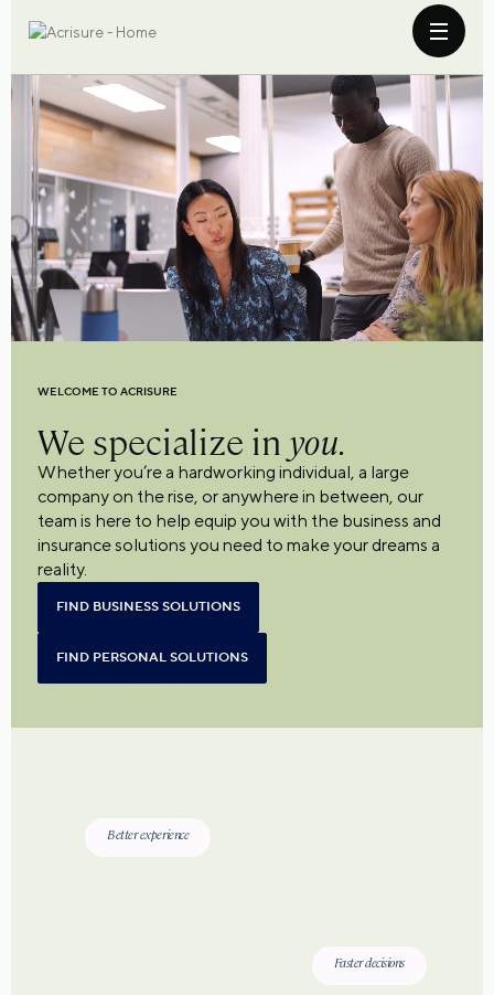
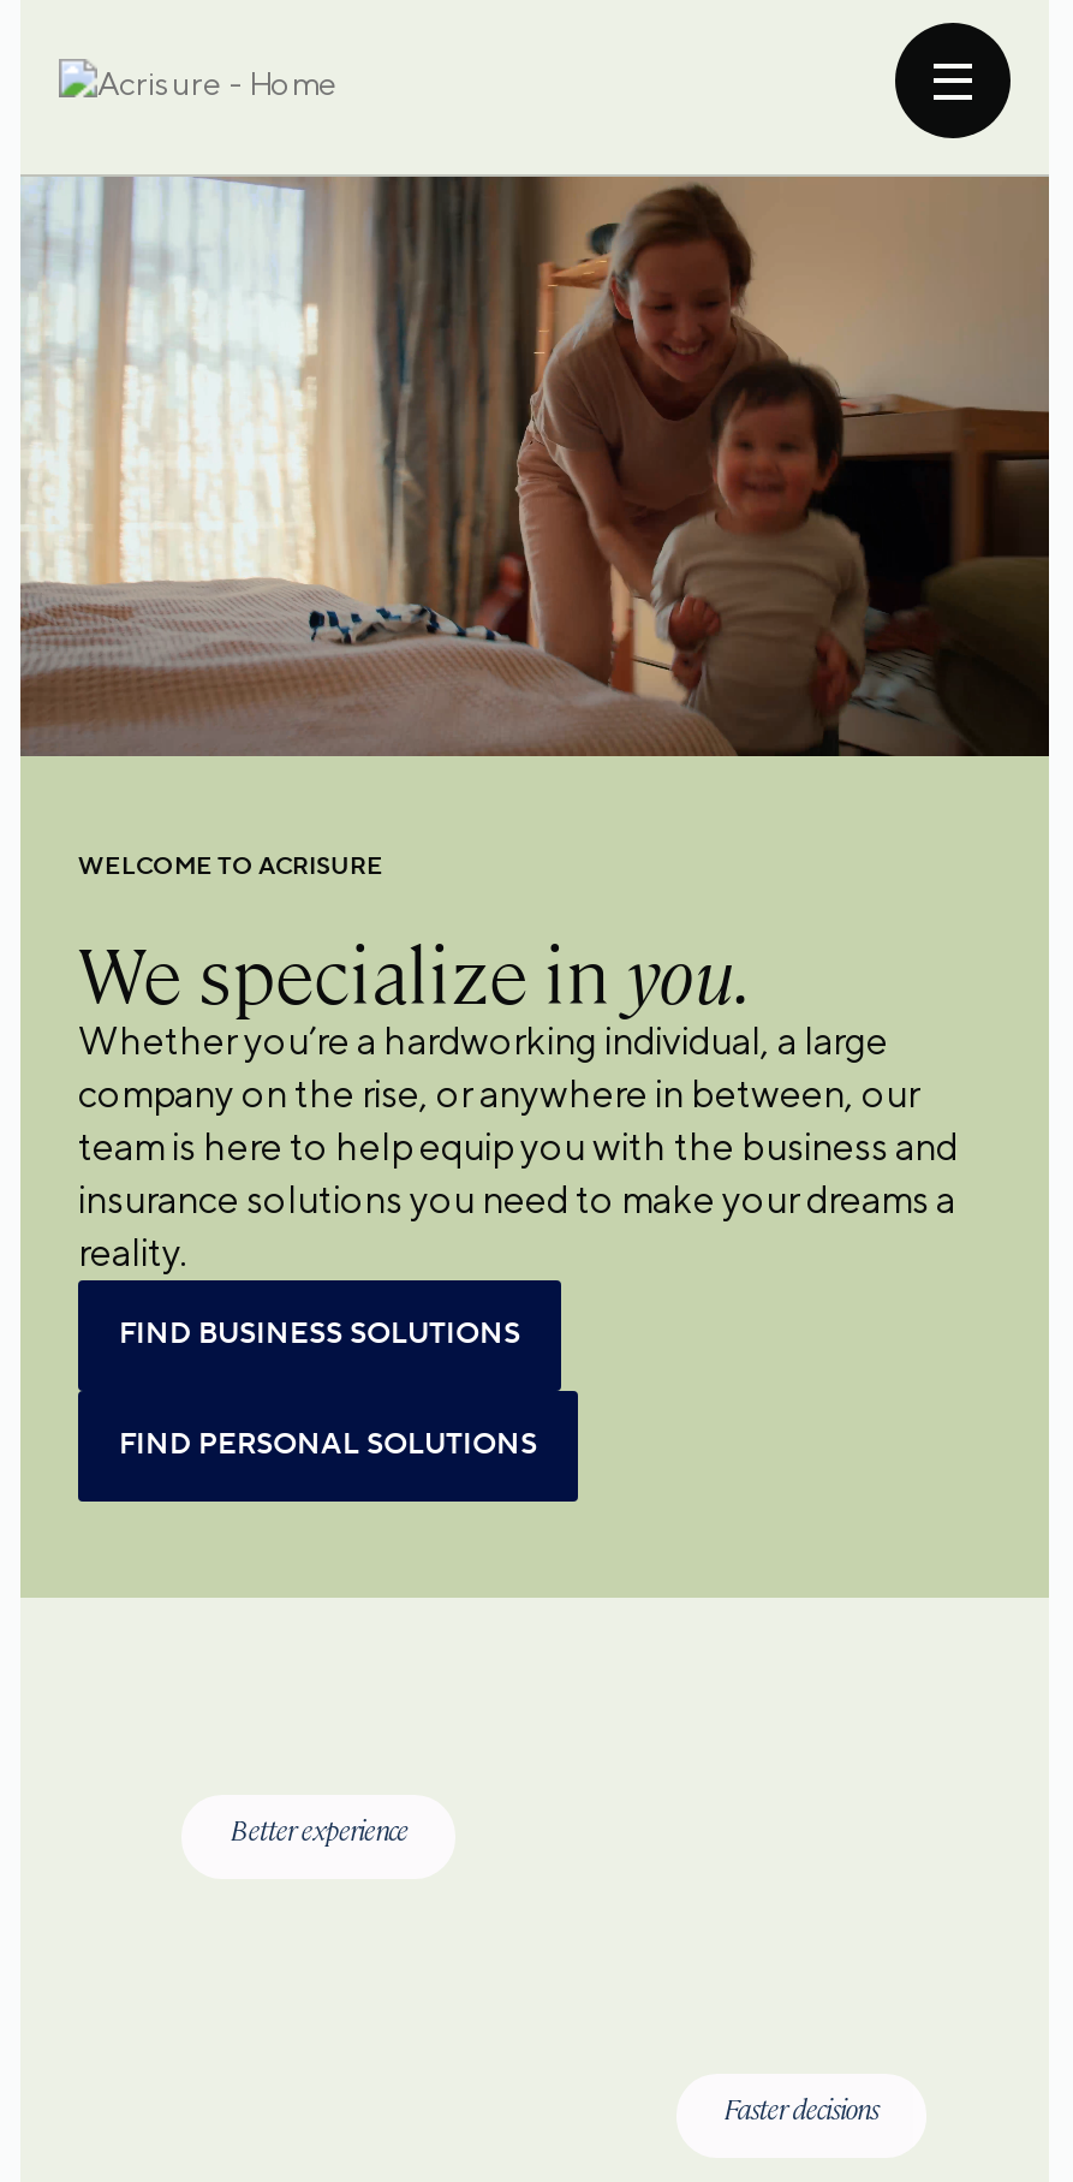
[11,74,484,341] [image] -> [20,174,1051,759] [image]

